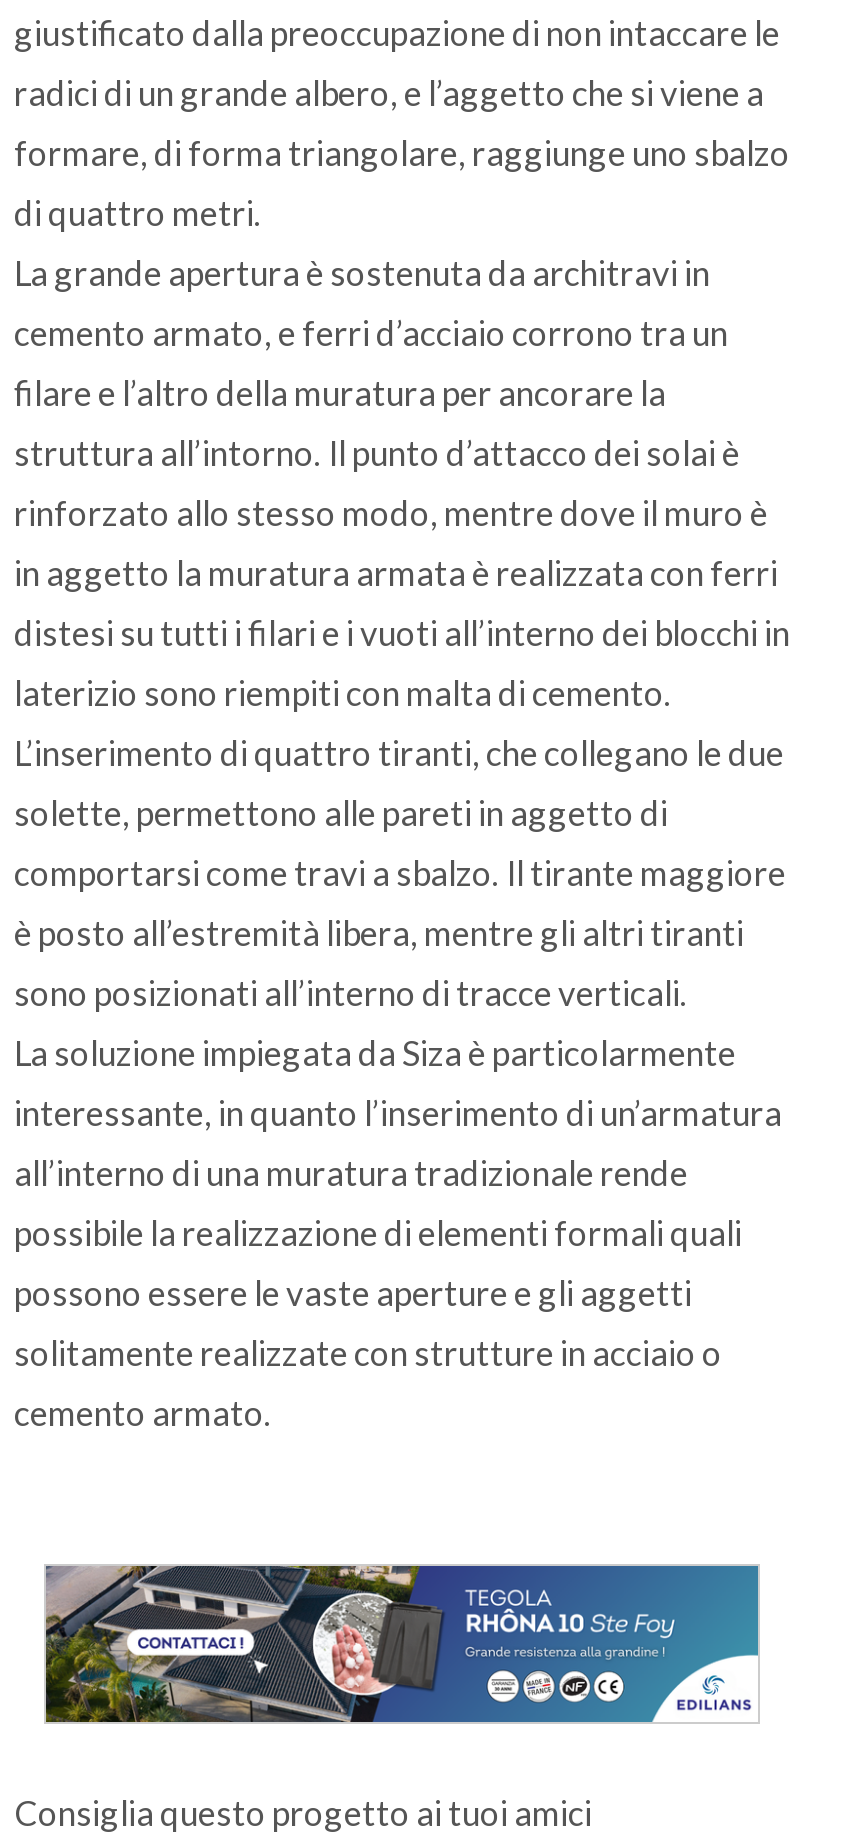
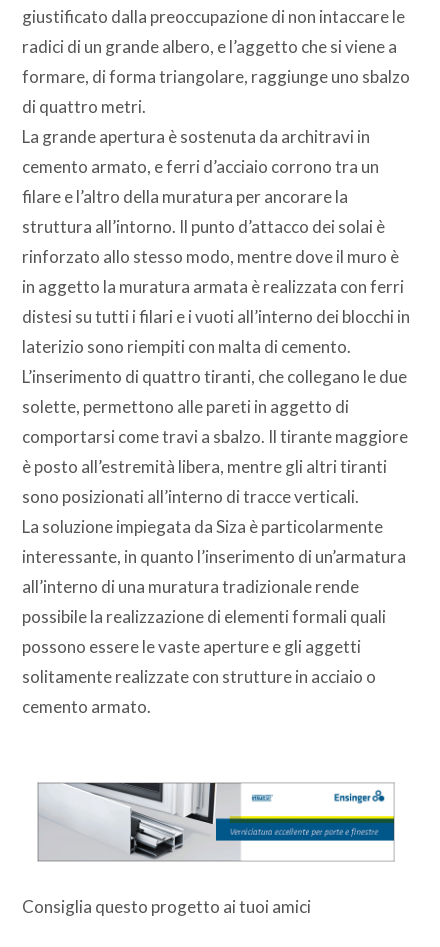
[44,1564,760,1724] [image] -> [37,782,395,861] [image]

